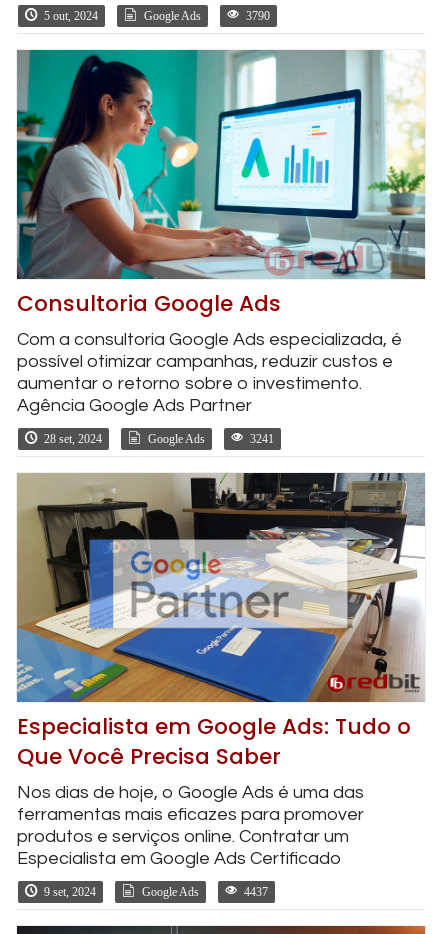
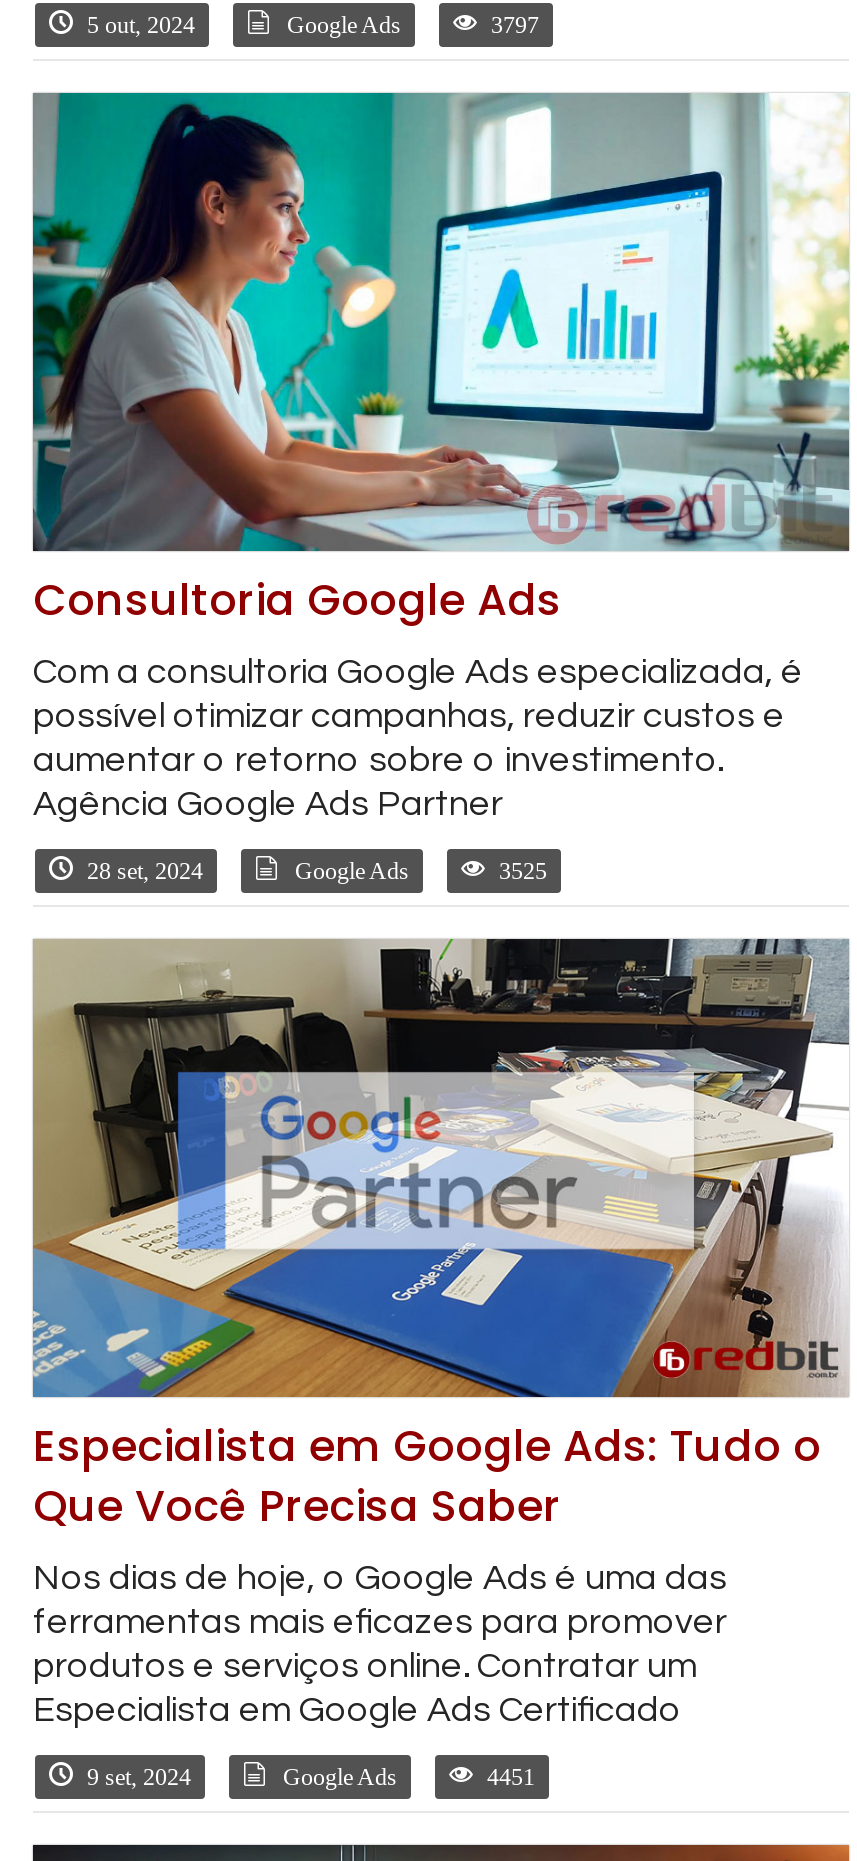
[246,9,270,23] 3790 -> [491,10,539,38] 3797
[250,432,274,446] 3241 -> [499,857,547,885] 3525
[244,885,268,899] 4437 -> [487,1764,535,1792] 4451

